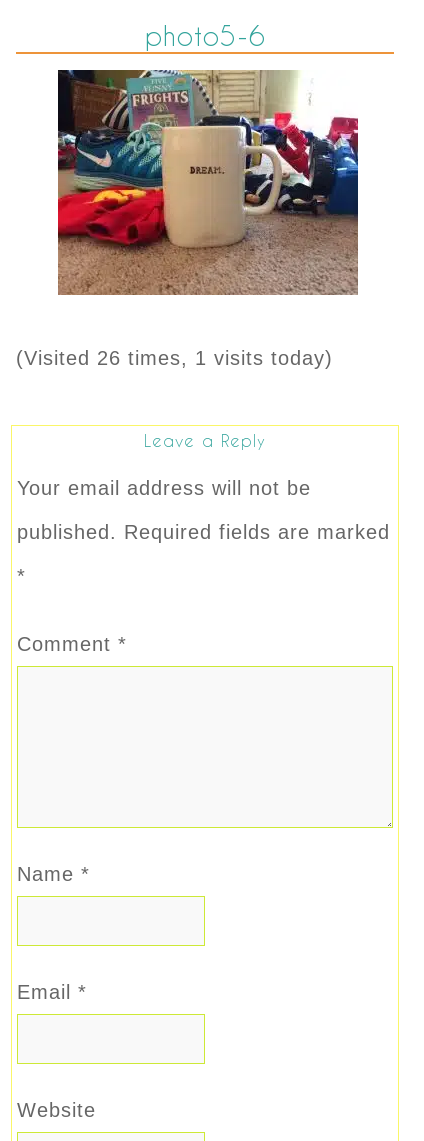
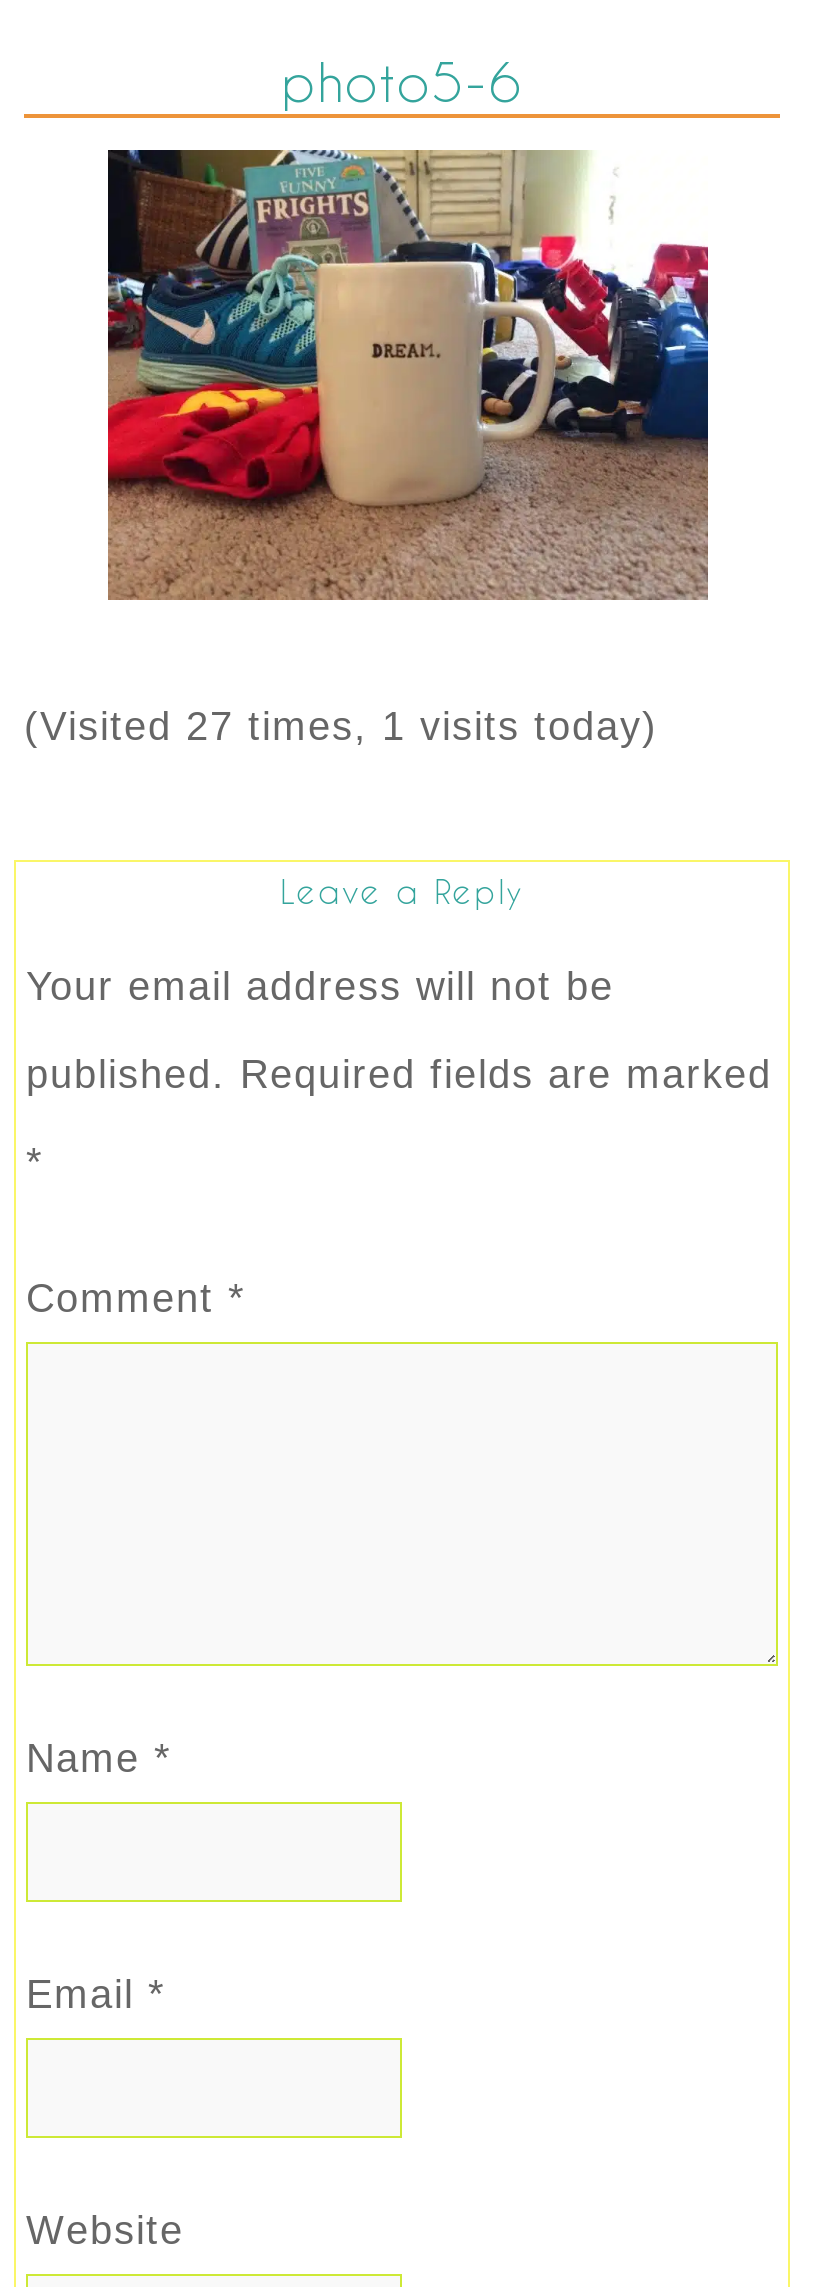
[16,347,333,369] (Visited 26 times, 1 visits today) -> [24,704,658,748] (Visited 27 times, 1 visits today)

